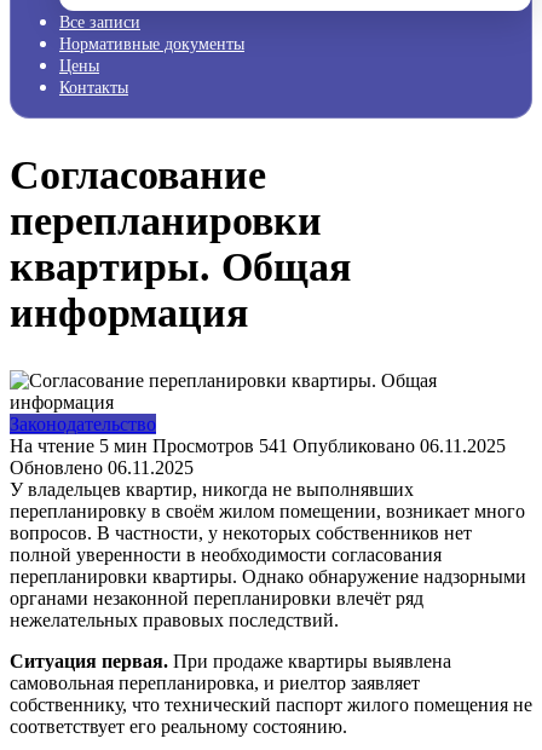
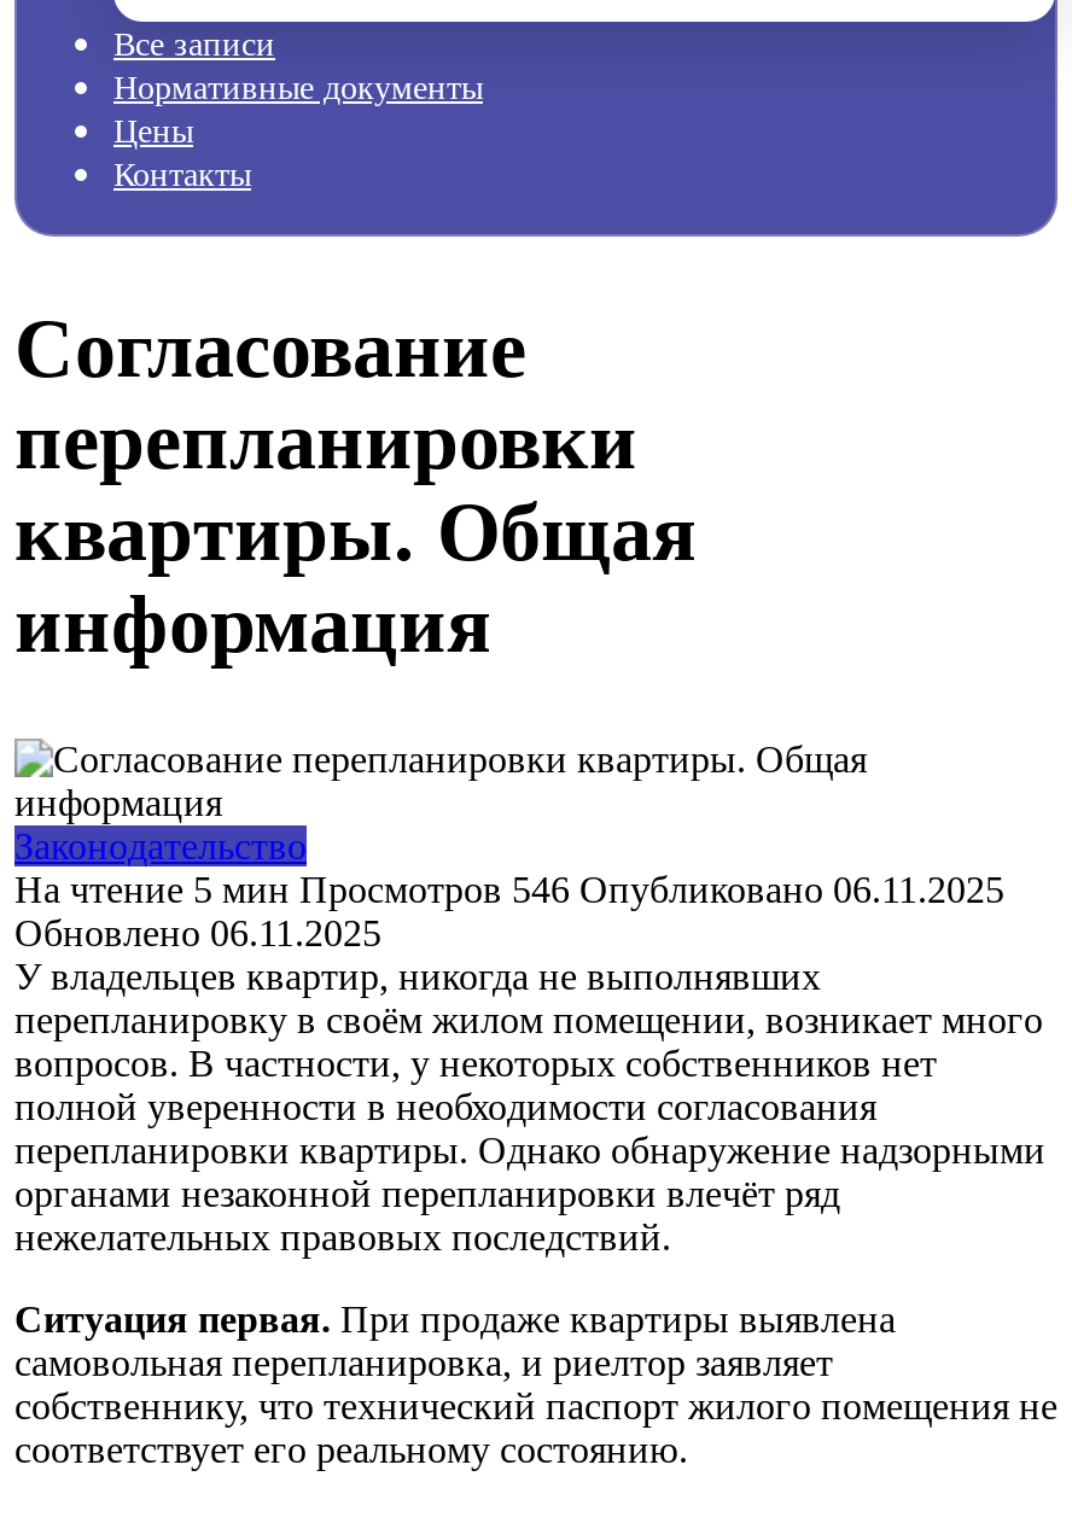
[10,436,506,457] На чтение 5 мин Просмотров 541 Опубликовано 06.11.2025 -> [14,870,1004,911] На чтение 5 мин Просмотров 546 Опубликовано 06.11.2025

